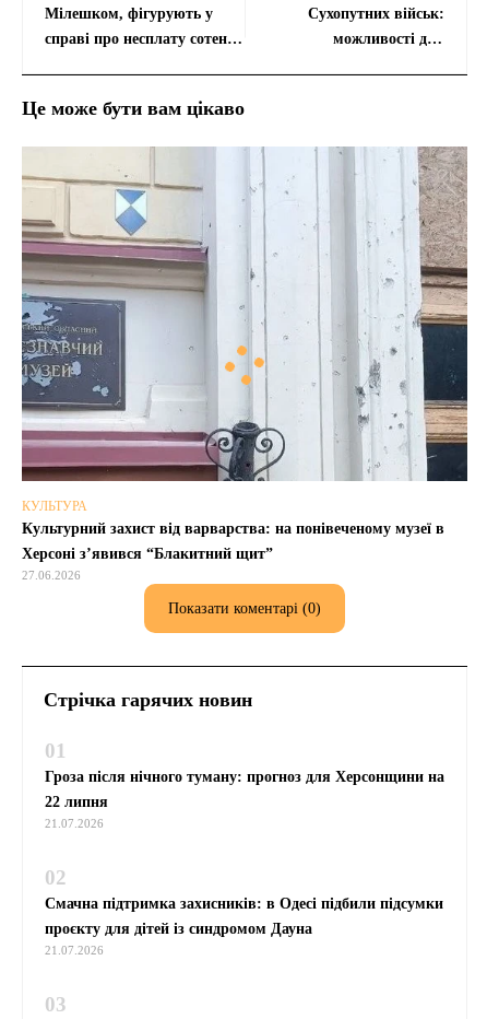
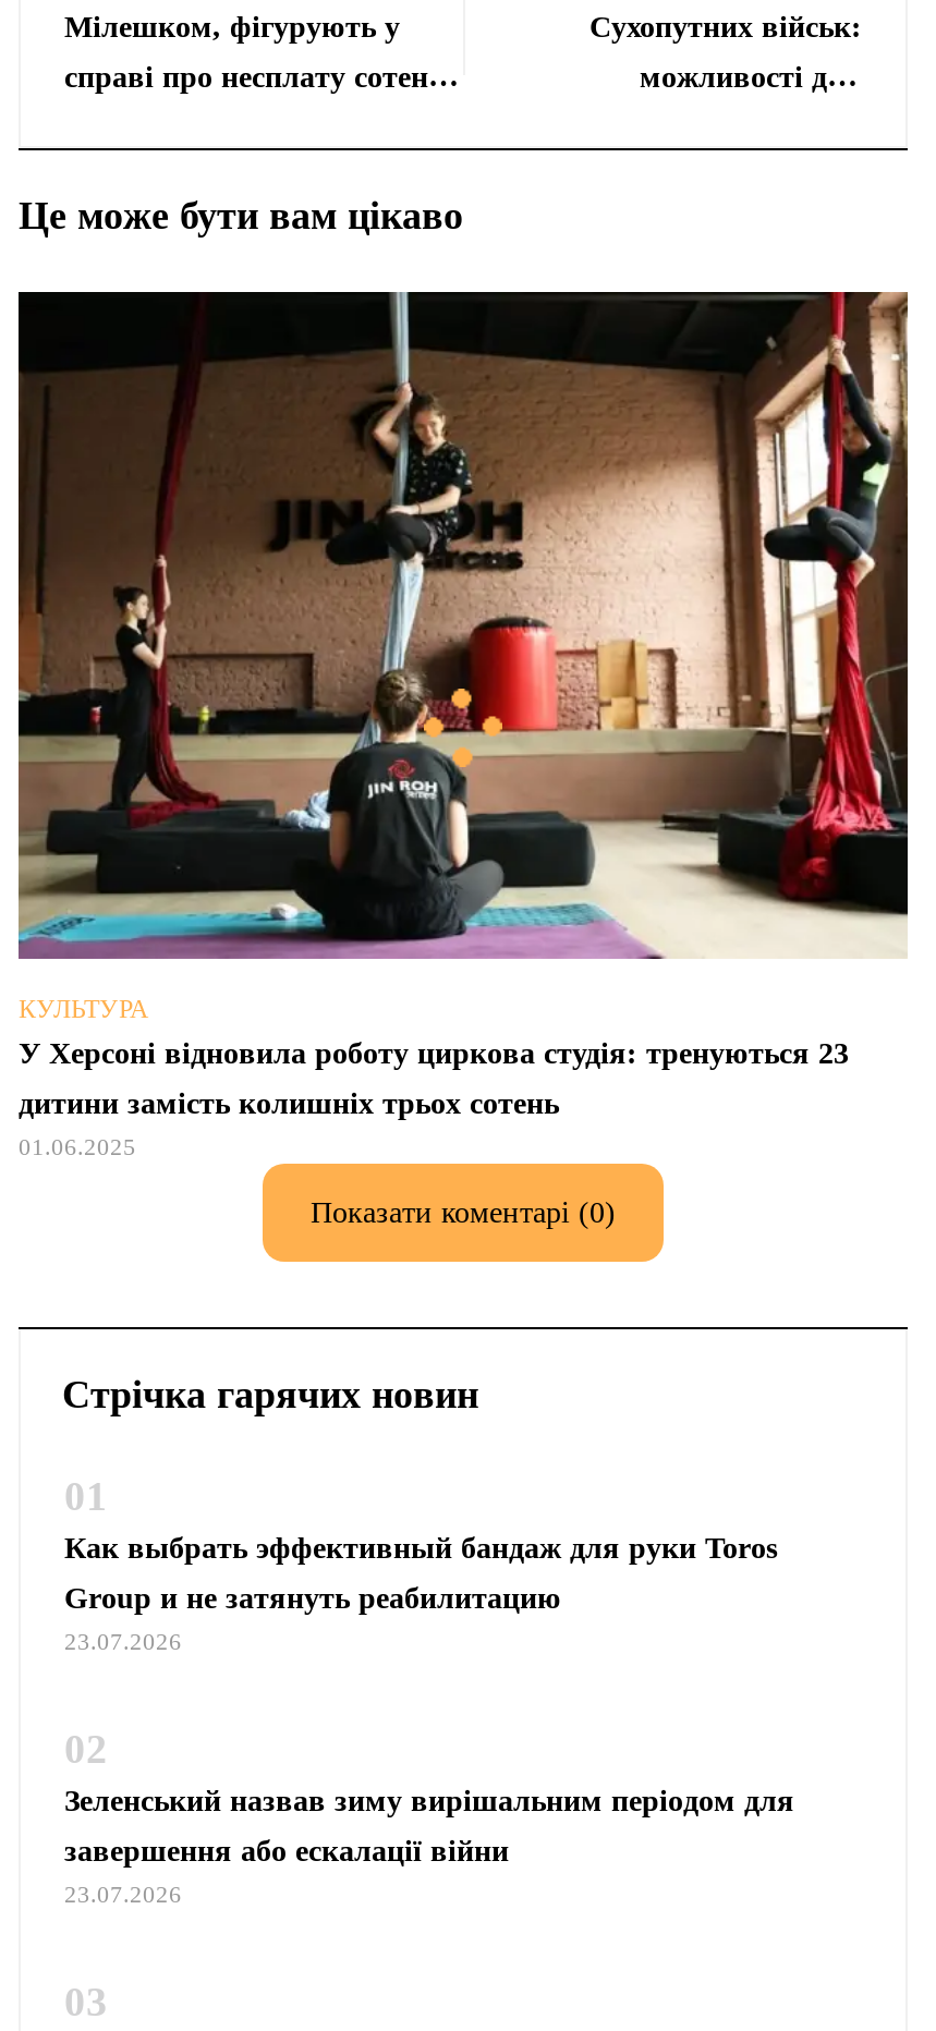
[21,147,468,537] [image] | Культурний захист від варварства: на понівеченому музеї в -> [16,290,910,1069] [image] | У Херсоні відновила роботу циркова студія: тренуються 23
[22,545,273,581] Херсоні з’явився “Блакитний щит” | 27.06.2026 -> [19,1087,559,1159] дитини замість колишніх трьох сотень | 01.06.2025
[45,768,444,785] Гроза після нічного туману: прогноз для Херсонщини на -> [64,1531,777,1564] Как выбрать эффективный бандаж для руки Toros
[45,793,108,830] 22 липня | 21.07.2026 -> [64,1581,561,1653] Group и не затянуть реабилитацию | 23.07.2026
[45,895,443,912] Смачна підтримка захисників: в Одесі підбили підсумки -> [64,1784,794,1817] Зеленський назвав зиму вирішальним періодом для
[45,920,312,956] проєкту для дітей із синдромом Дауна | 21.07.2026 -> [64,1834,509,1906] завершення або ескалації війни | 23.07.2026

